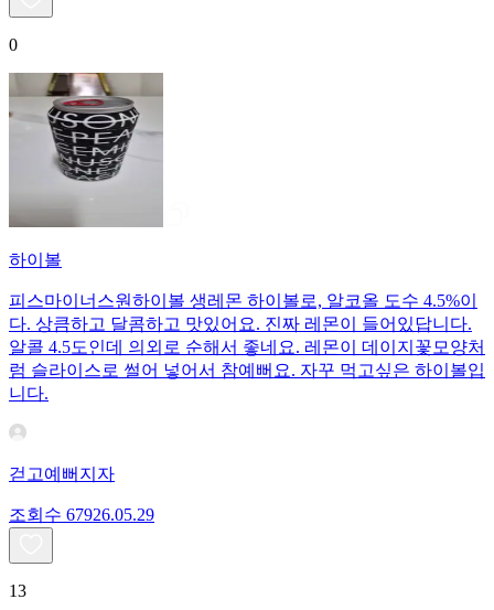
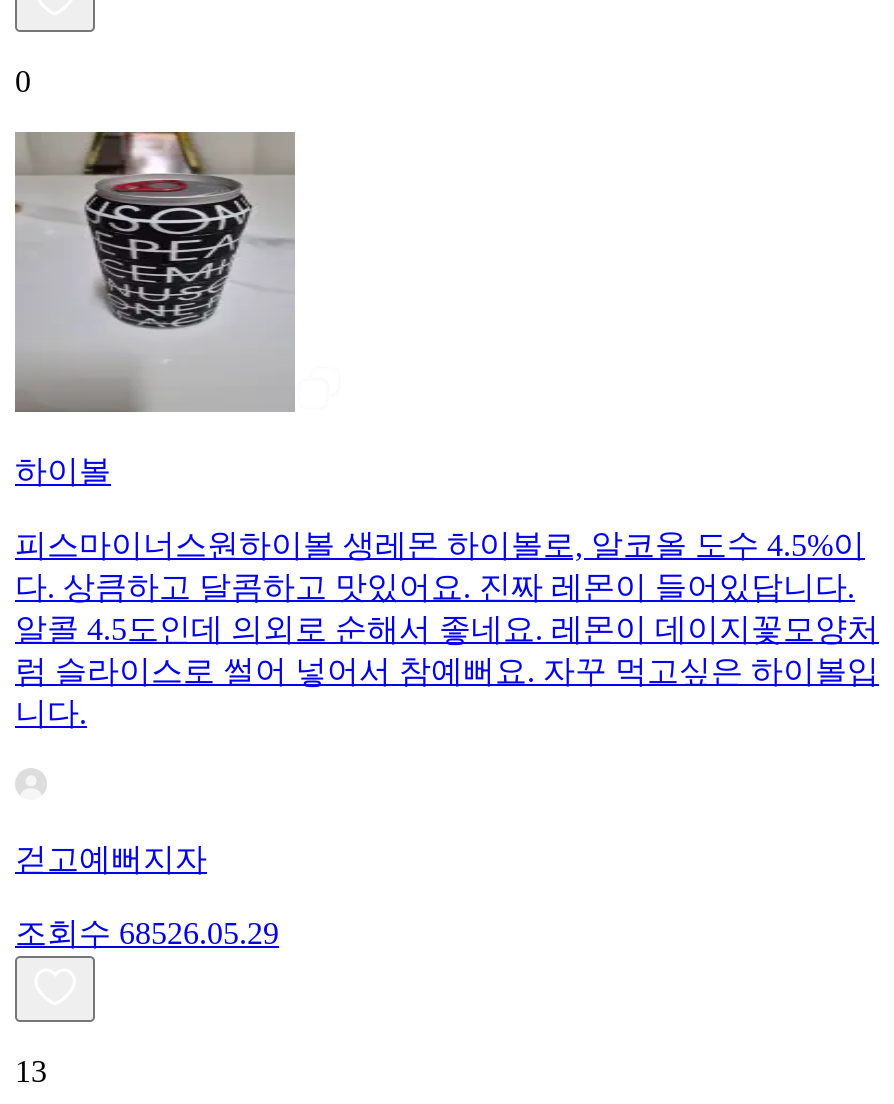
[9,505,154,524] 조회수 67926.05.29 -> [15,916,279,950] 조회수 68526.05.29

